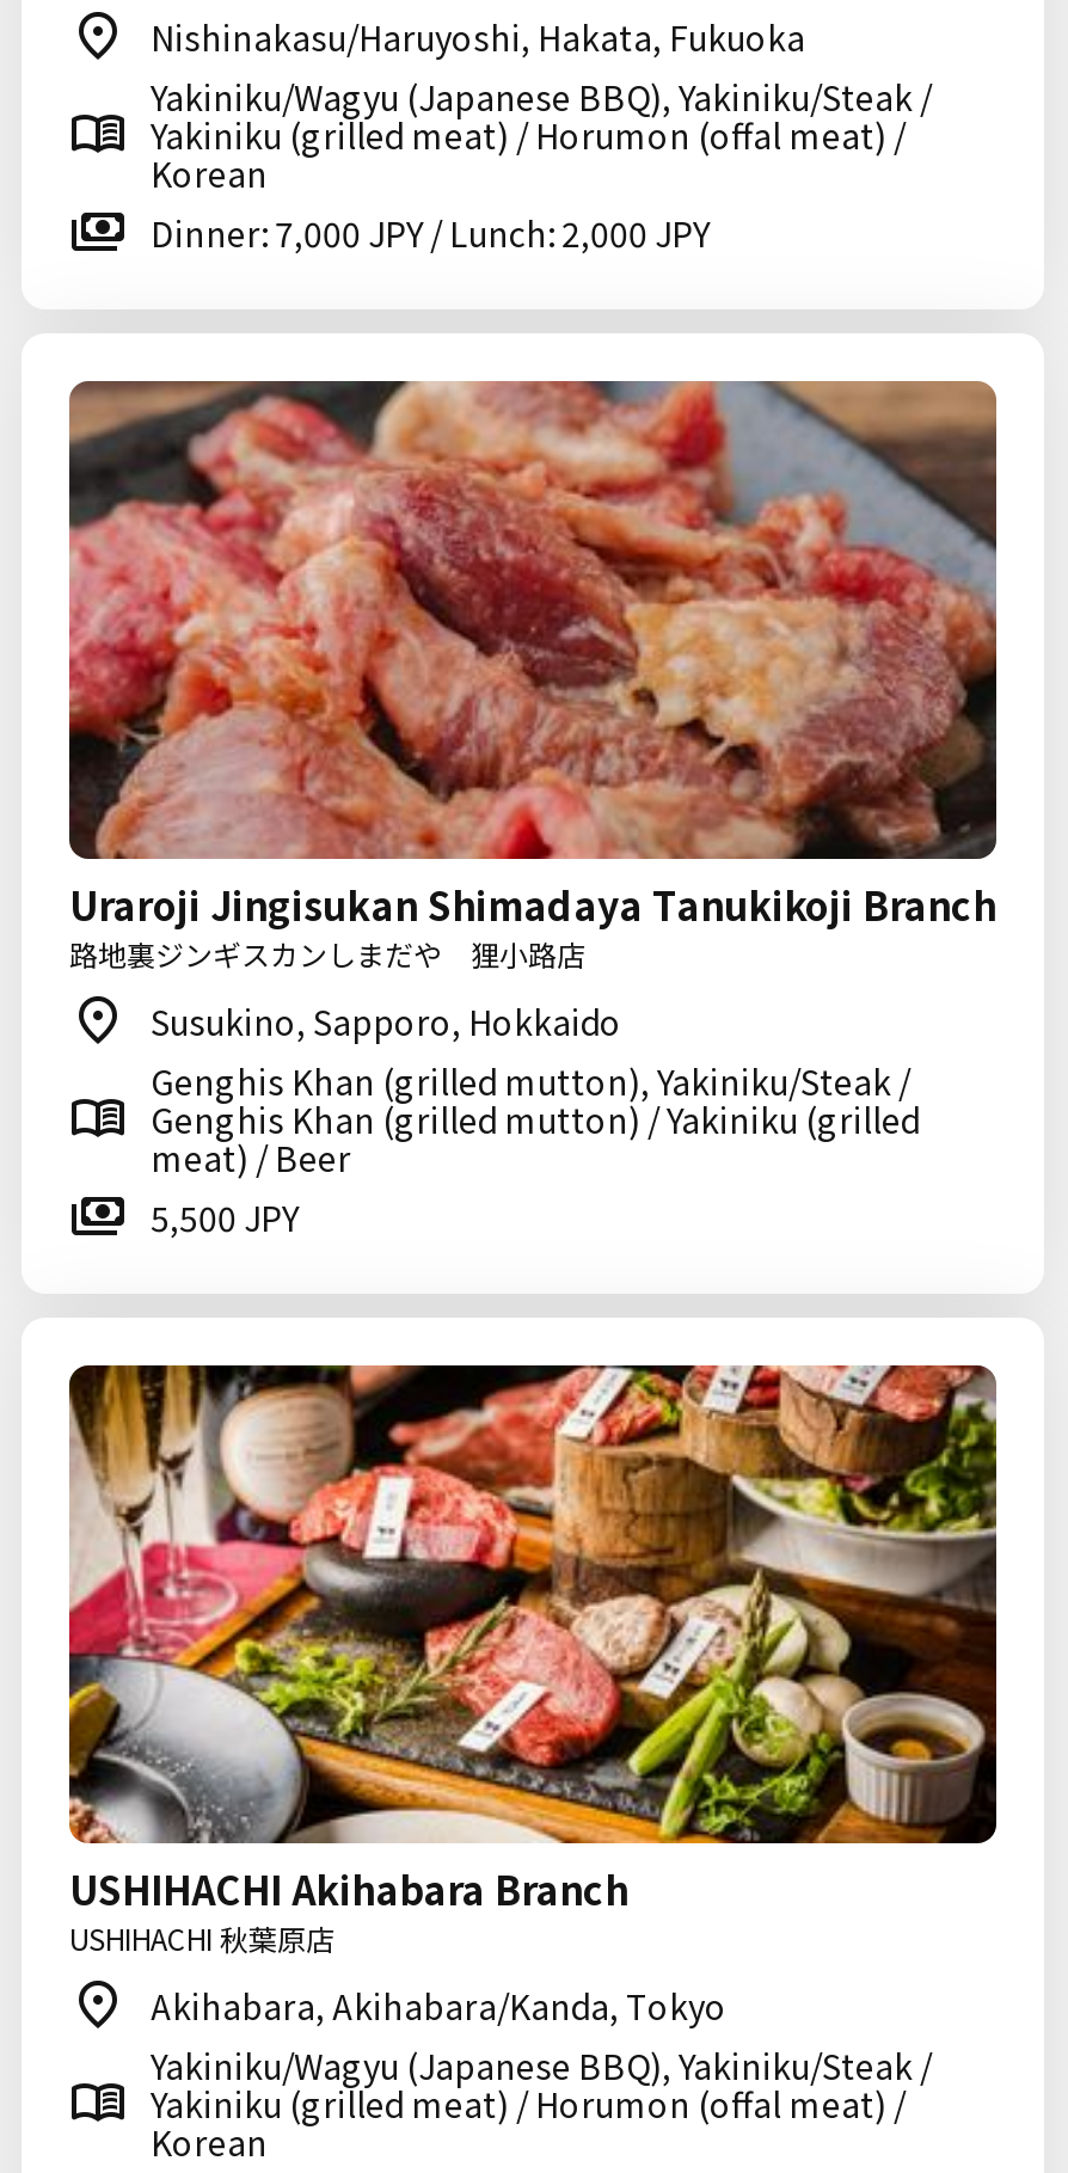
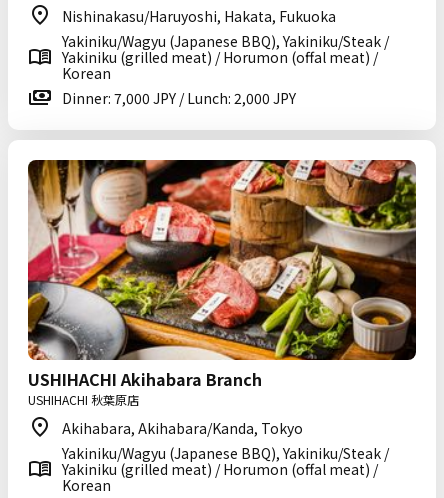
[67,379,996,1241] [image] | Uraroji Jingisukan Shimadaya Tanukikoji Branch | 路地裏ジンギスカンしまだや 狸小路店 | Susukino, Sapporo, Hokkaido | Genghis Khan (grilled mutton), Yakiniku/Steak / | Genghis Khan (grilled mutton) / Yakiniku (grilled | meat) / Beer | 5,500 JPY -> none

